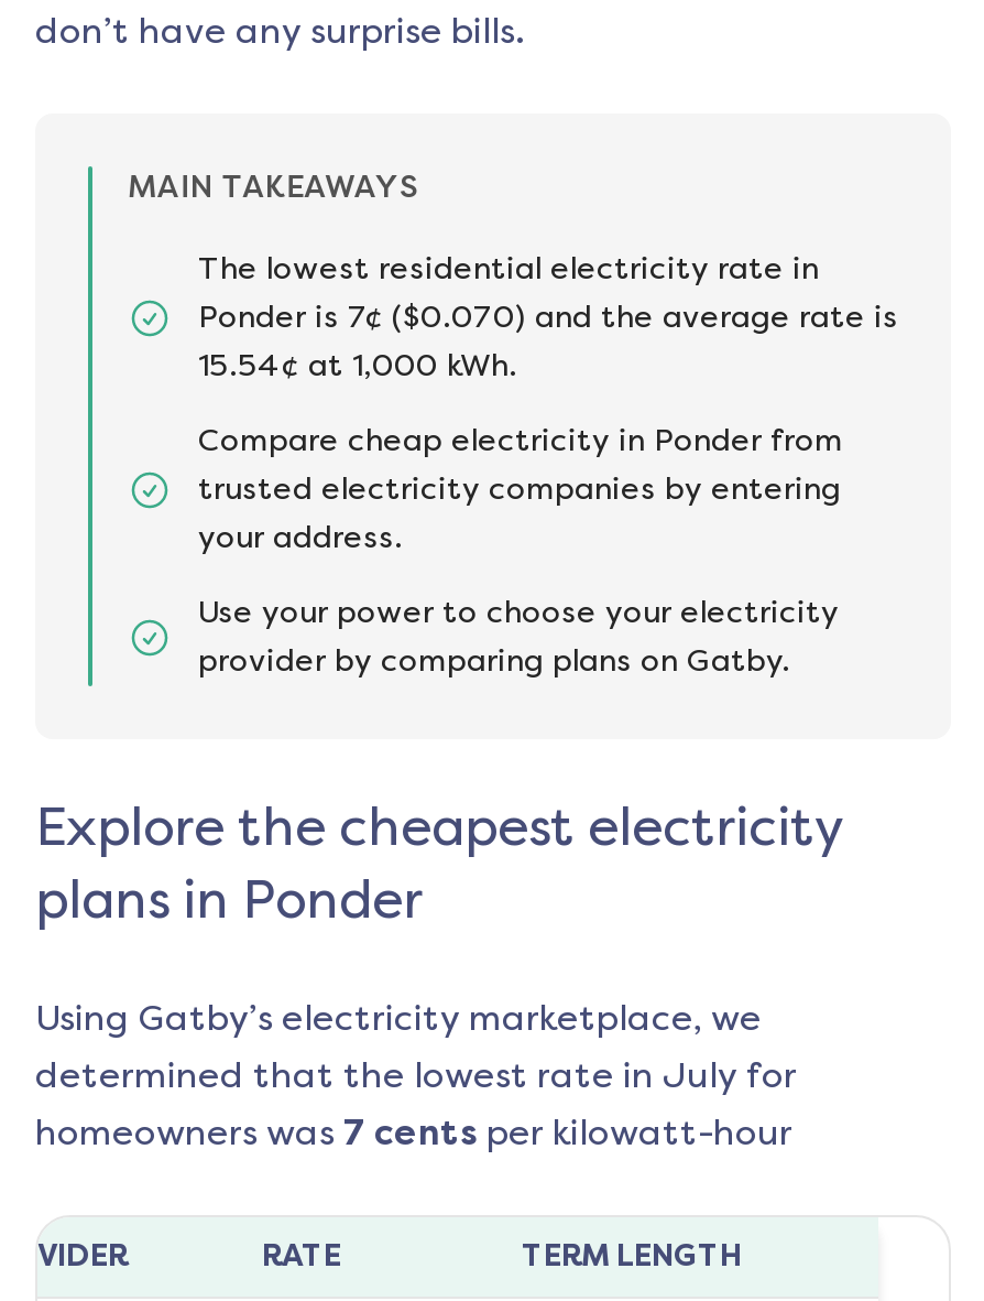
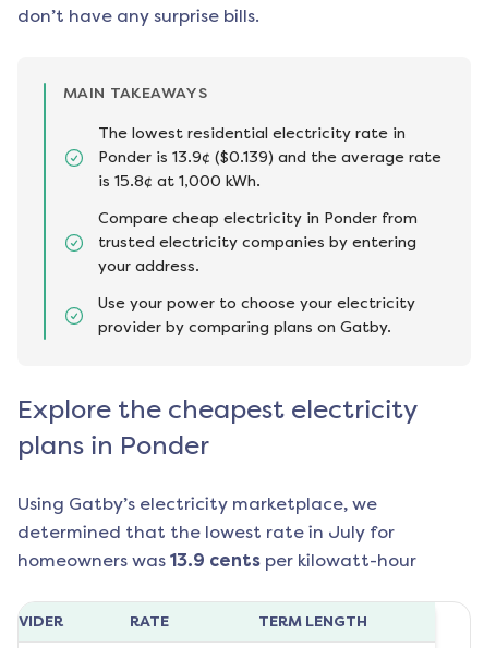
[198,299,898,384] Ponder is 7¢ ($0.070) and the average rate is | 15.54¢ at 1,000 kWh. -> [98,148,441,191] Ponder is 13.9¢ ($0.139) and the average rate | is 15.8¢ at 1,000 kWh.
[35,1112,792,1153] homeowners was 7 cents per kilowatt-hour -> [17,550,416,571] homeowners was 13.9 cents per kilowatt-hour

